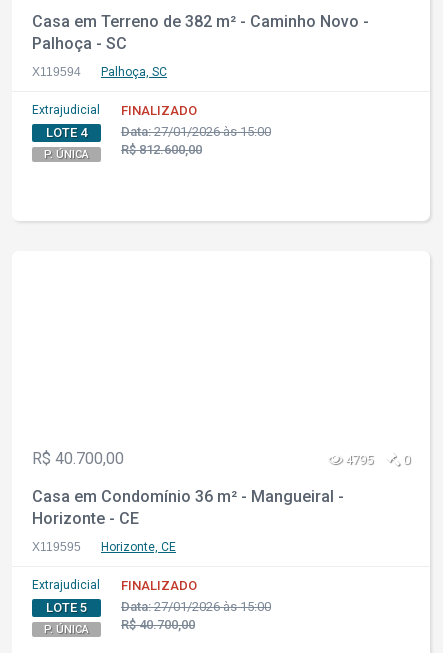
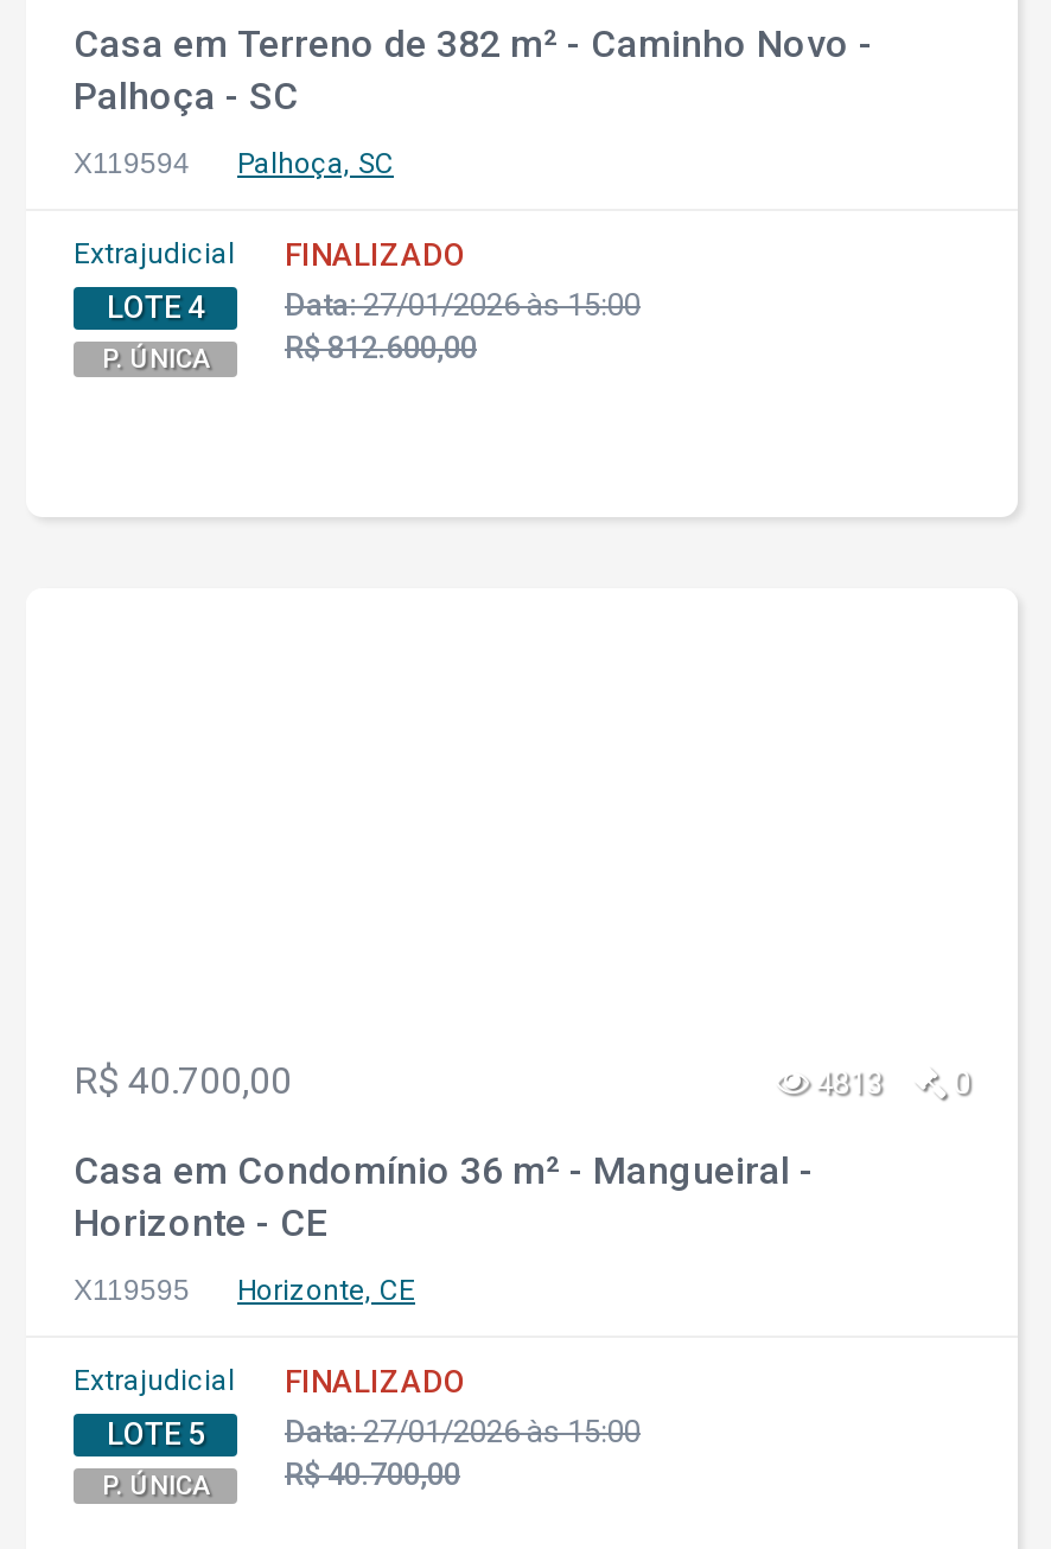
[342,452,410,467] 4795 0 -> [809,1065,970,1101] 4813 0

